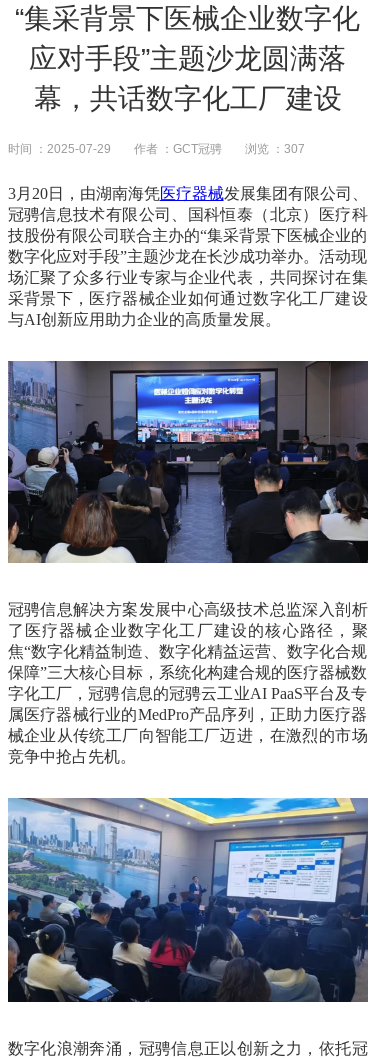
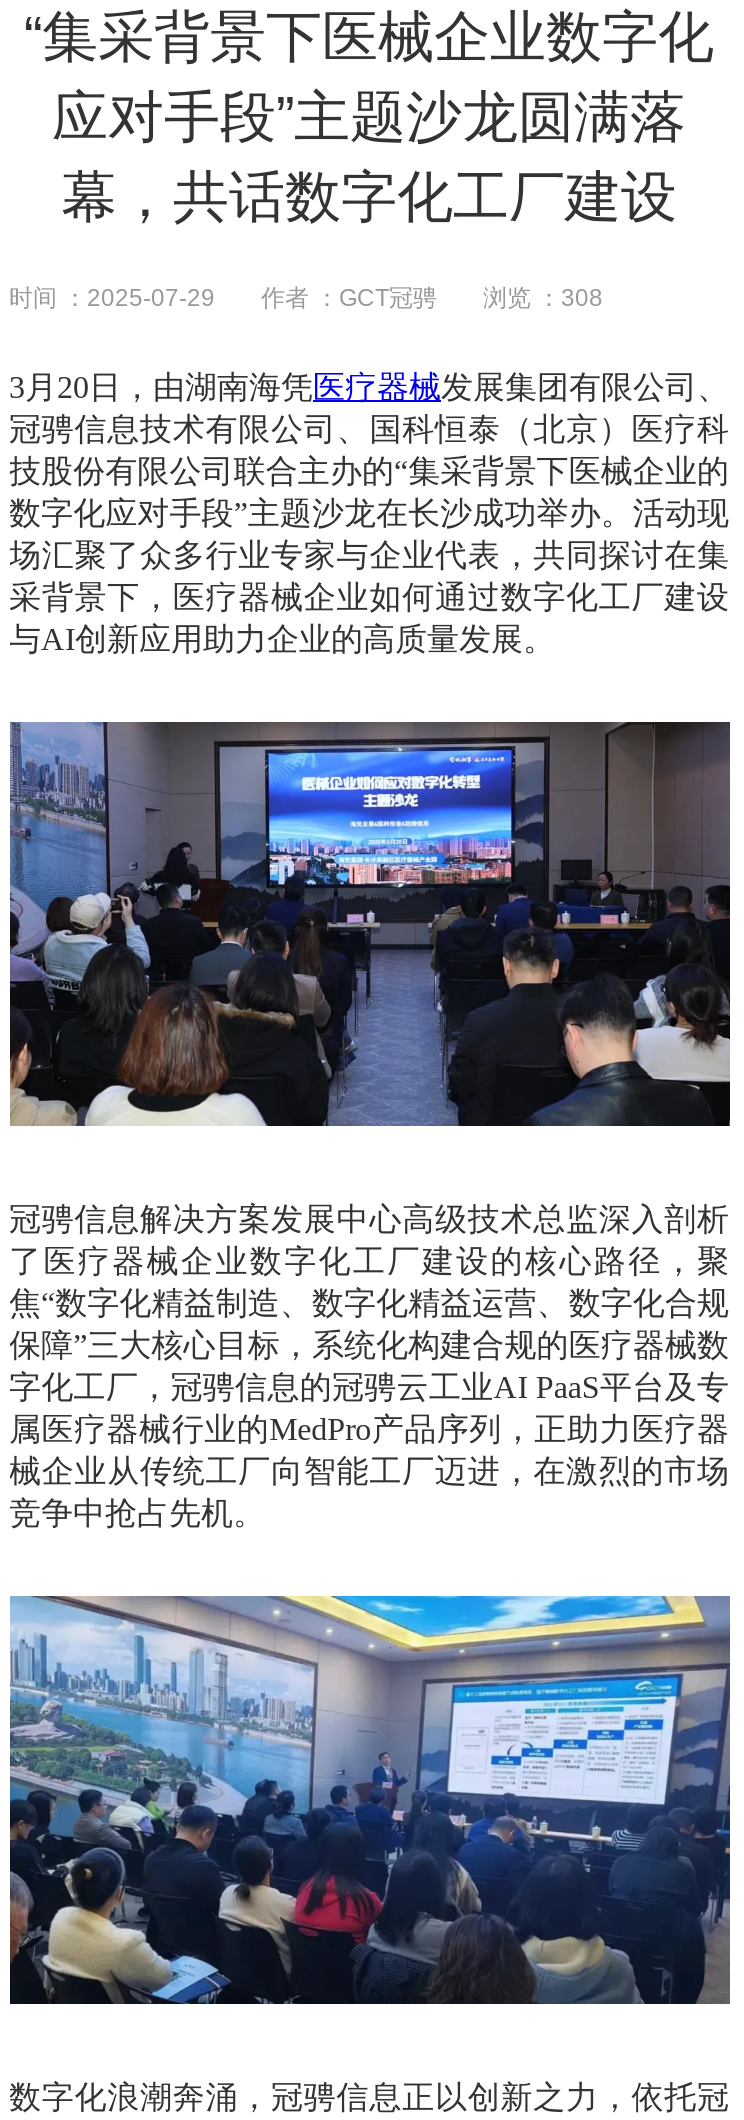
[7,142,304,156] 时间 ：2025-07-29 作者 ：GCT冠骋 浏览 ：307 -> [9,284,603,312] 时间 ：2025-07-29 作者 ：GCT冠骋 浏览 ：308

